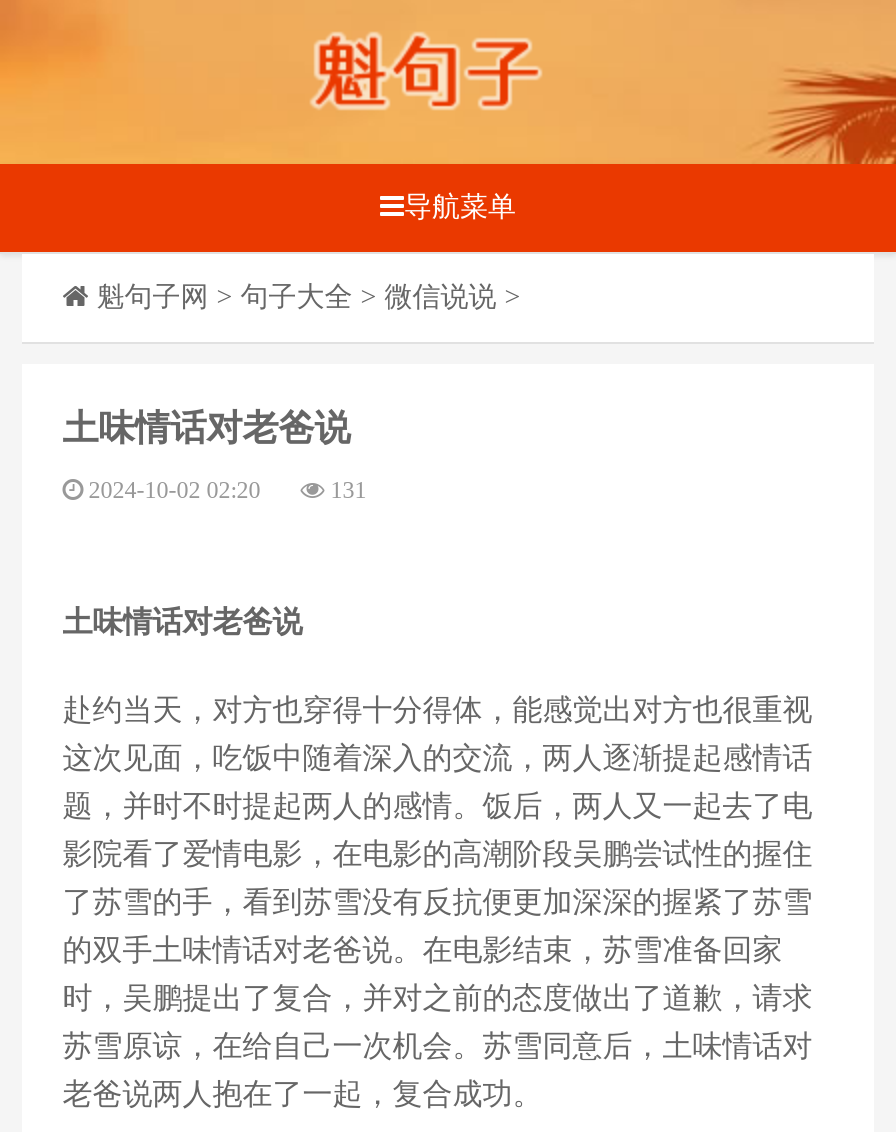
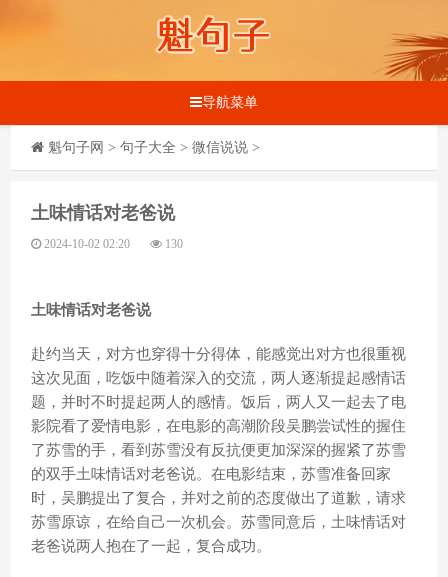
[330,476,366,504] 131 -> [165,237,183,251] 130

